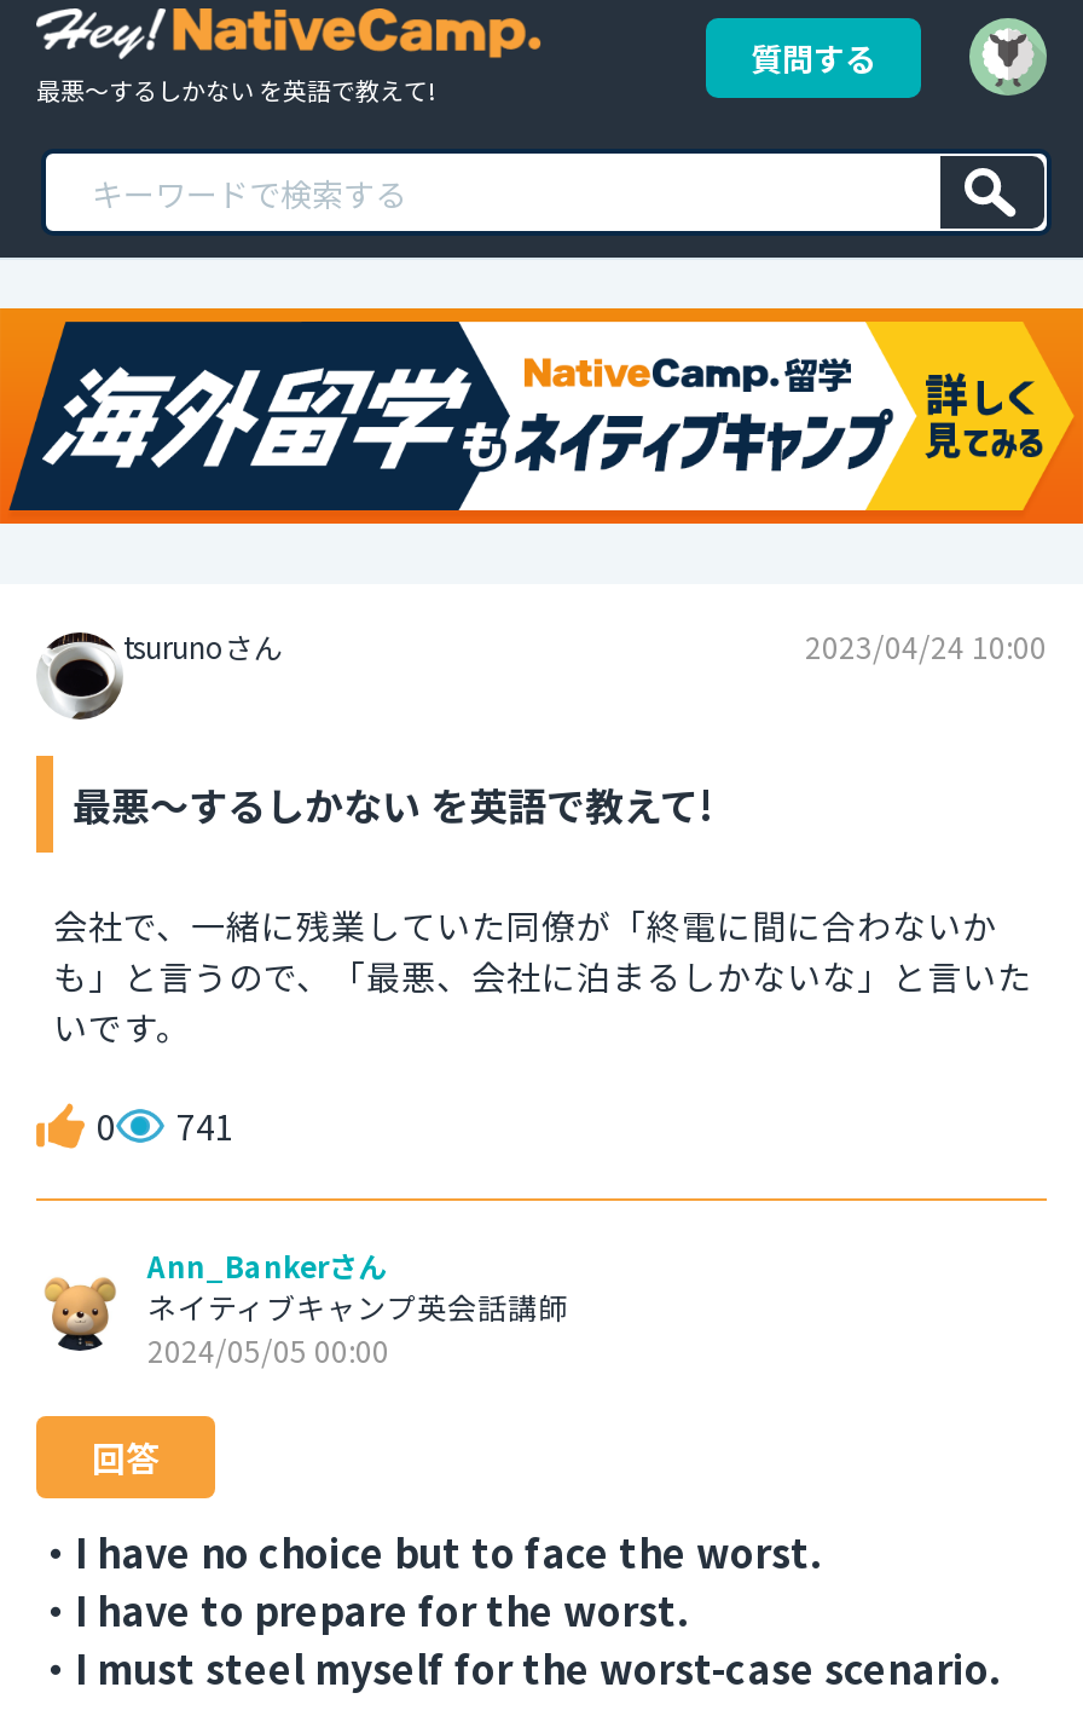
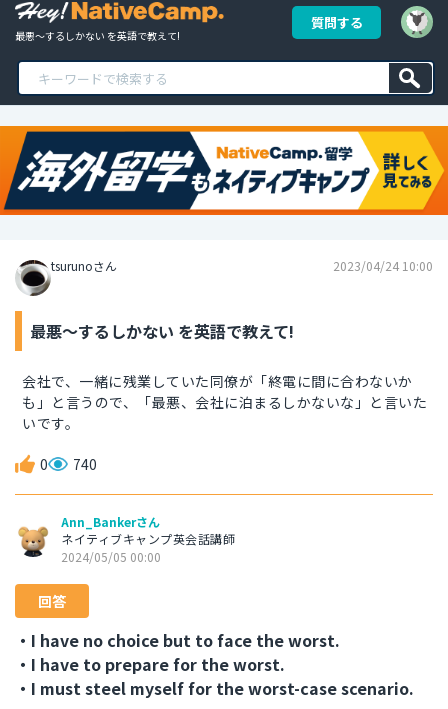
[97,1103,234,1151] 0 741 -> [40,454,97,474] 0 740

